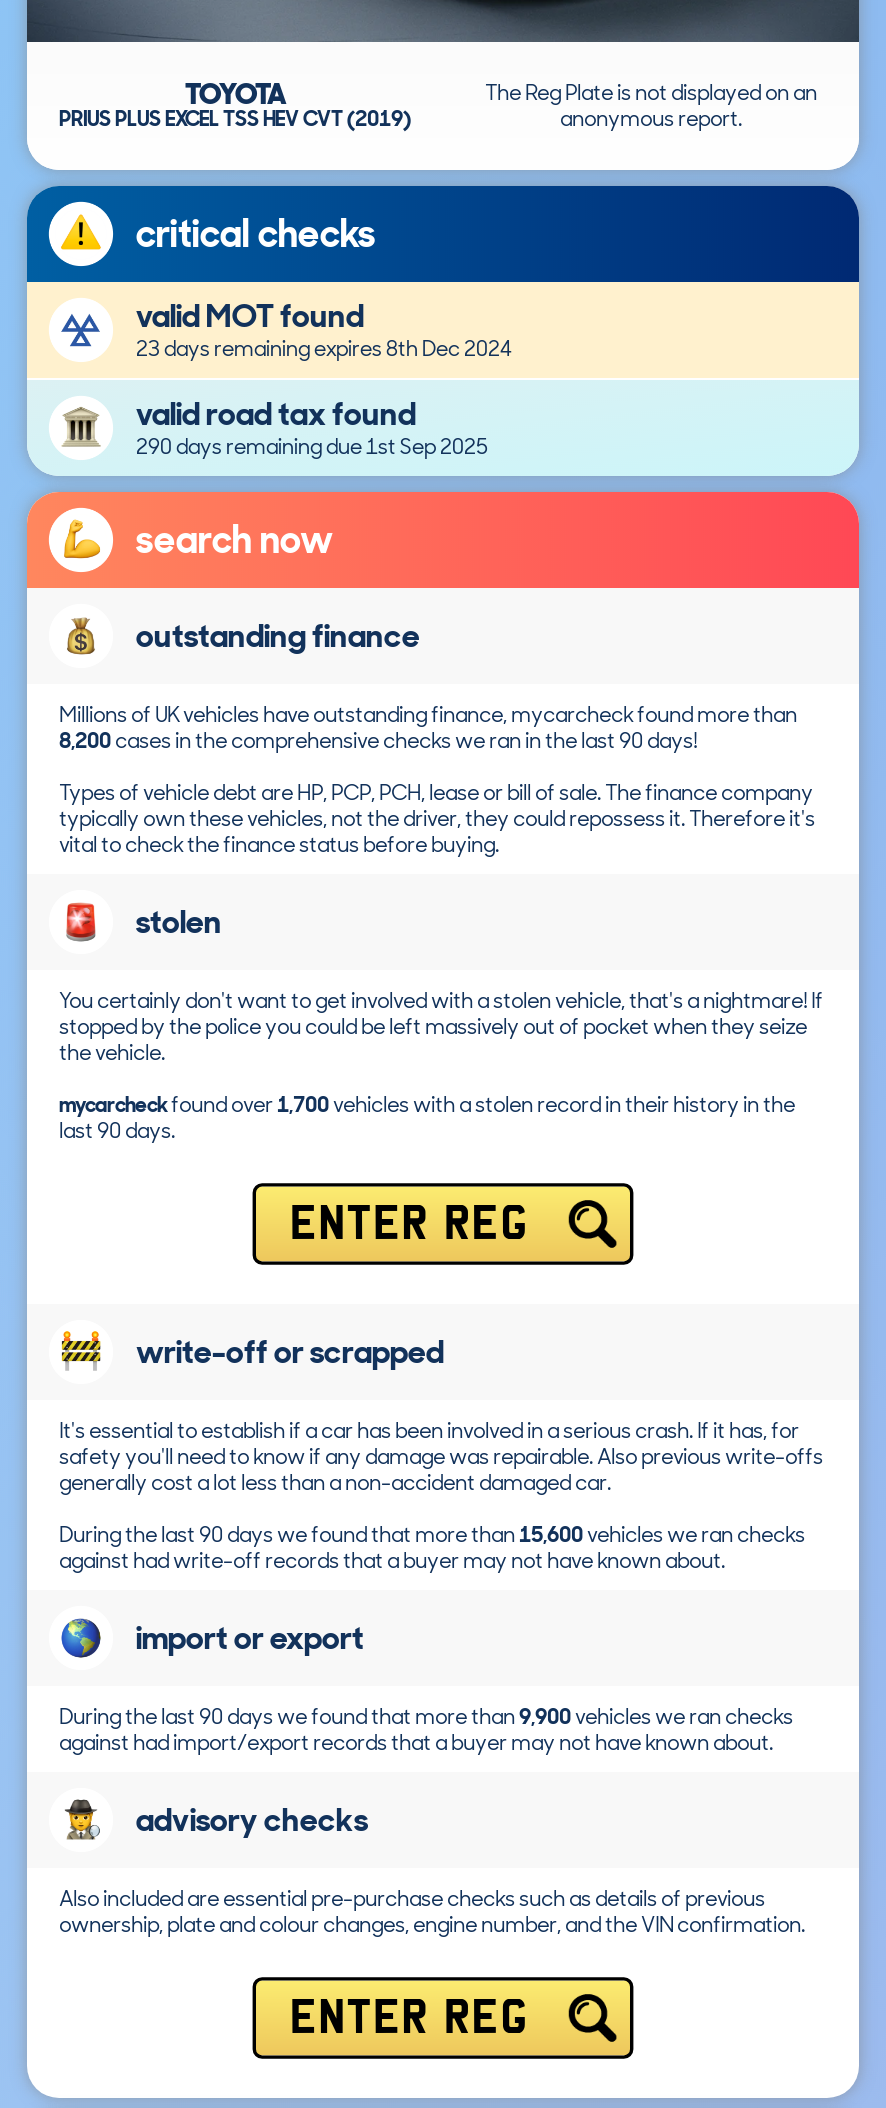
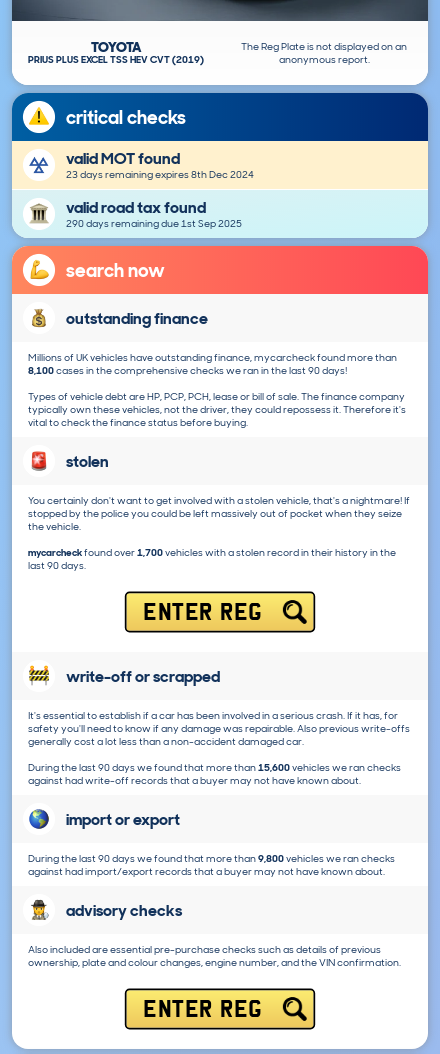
[59,728,697,754] 8,200 cases in the comprehensive checks we ran in the last 90 days! -> [28,364,347,377] 8,100 cases in the comprehensive checks we ran in the last 90 days!
[59,1704,793,1730] During the last 90 days we found that more than 9,900 vehicles we ran checks -> [28,852,395,865] During the last 90 days we found that more than 9,800 vehicles we ran checks

